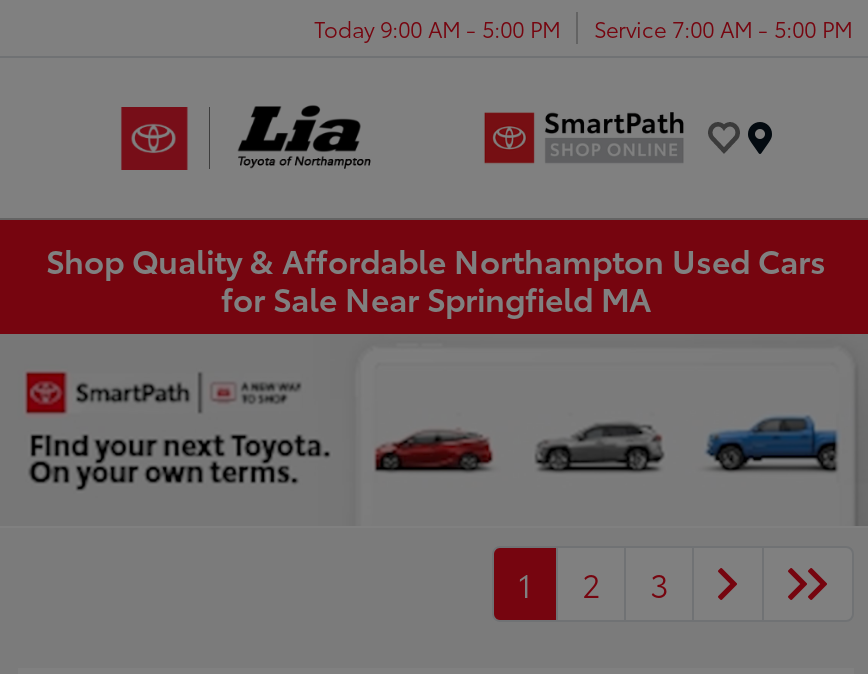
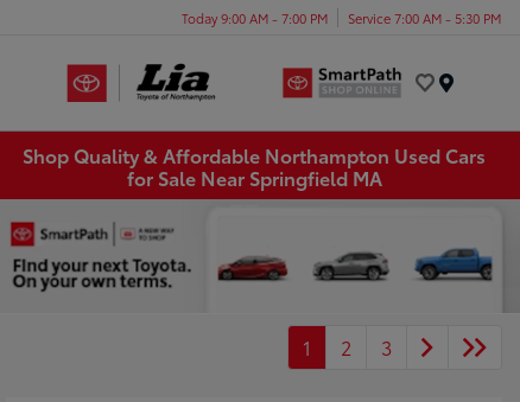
[314,11,560,43] Today 9:00 AM - 5:00 PM -> [182,8,328,27] Today 9:00 AM - 7:00 PM
[594,11,852,43] Service 7:00 AM - 5:00 PM -> [348,8,501,27] Service 7:00 AM - 5:30 PM

